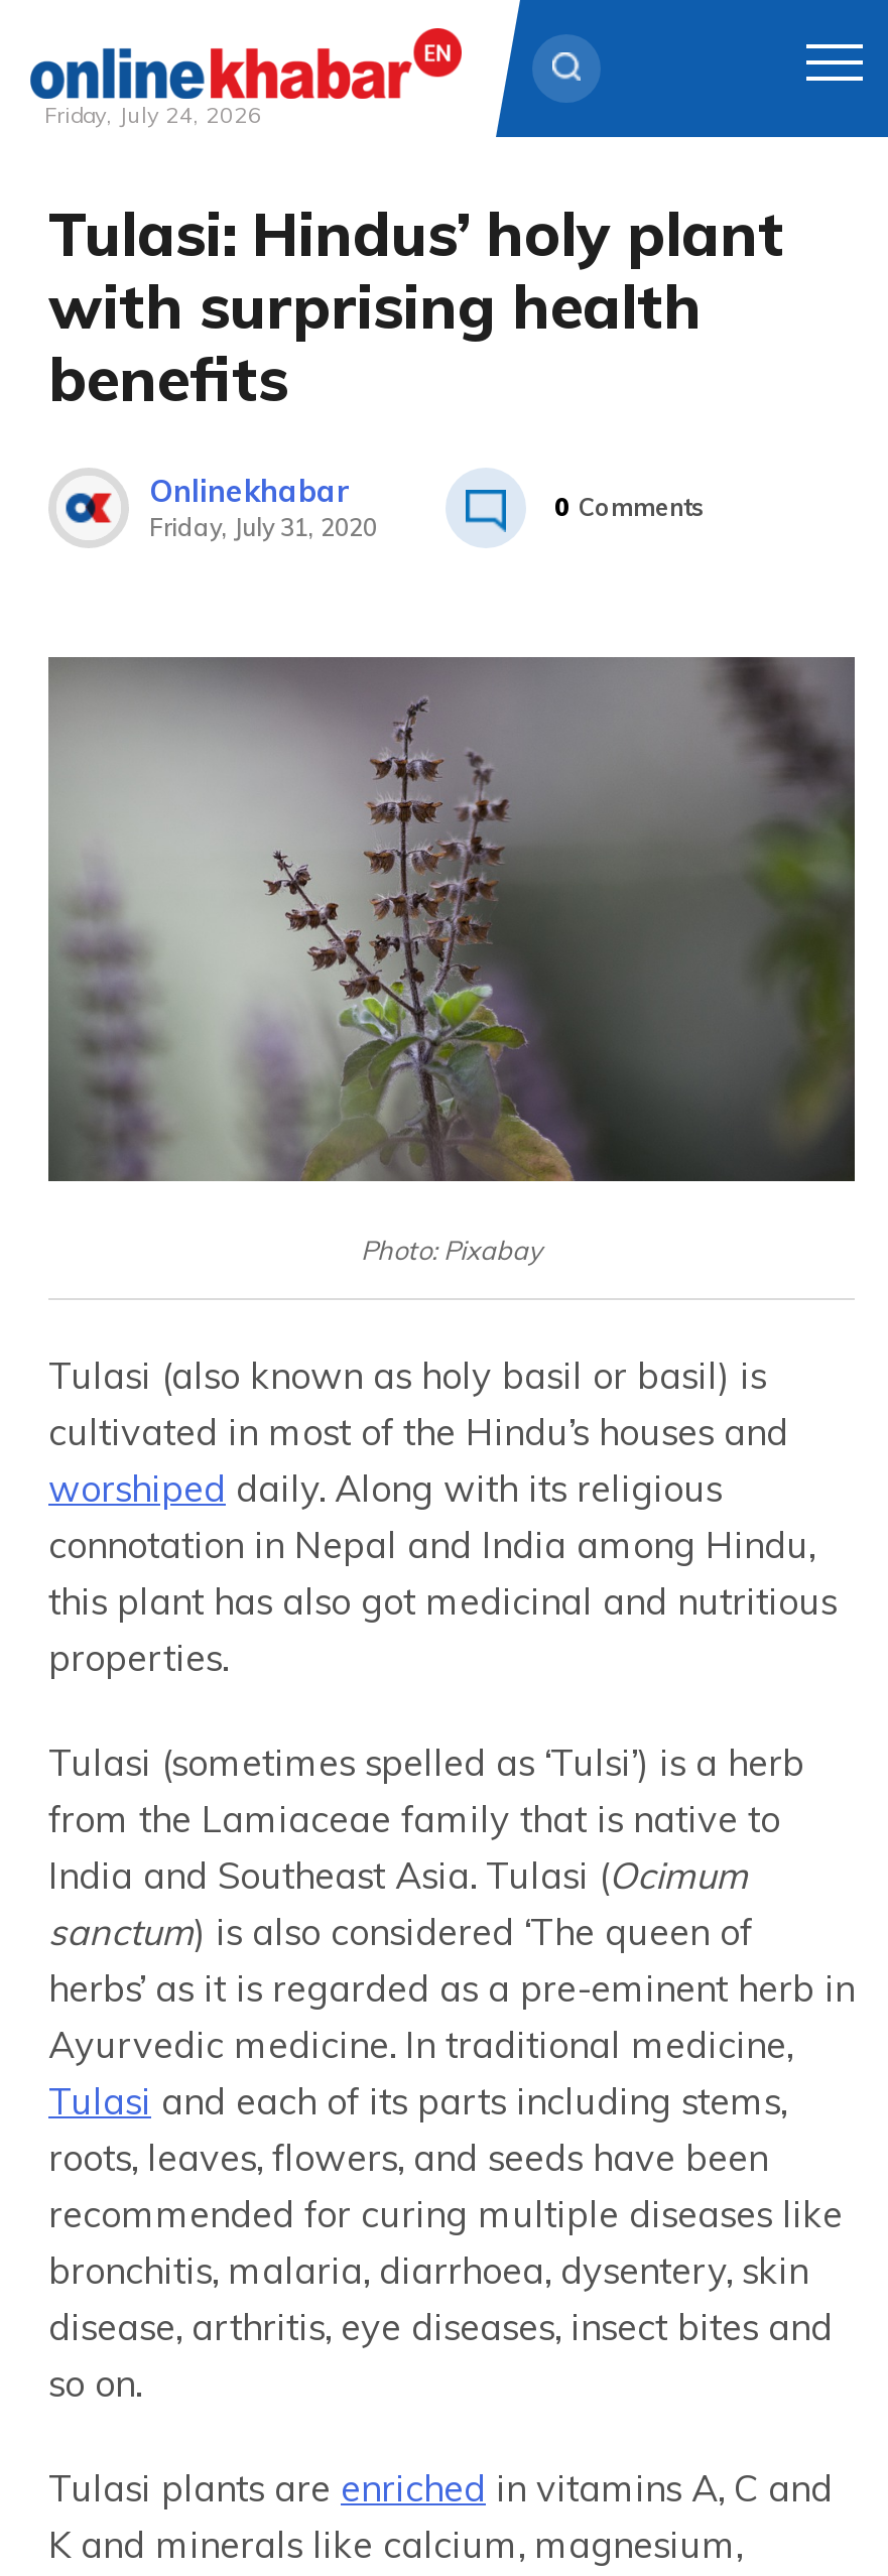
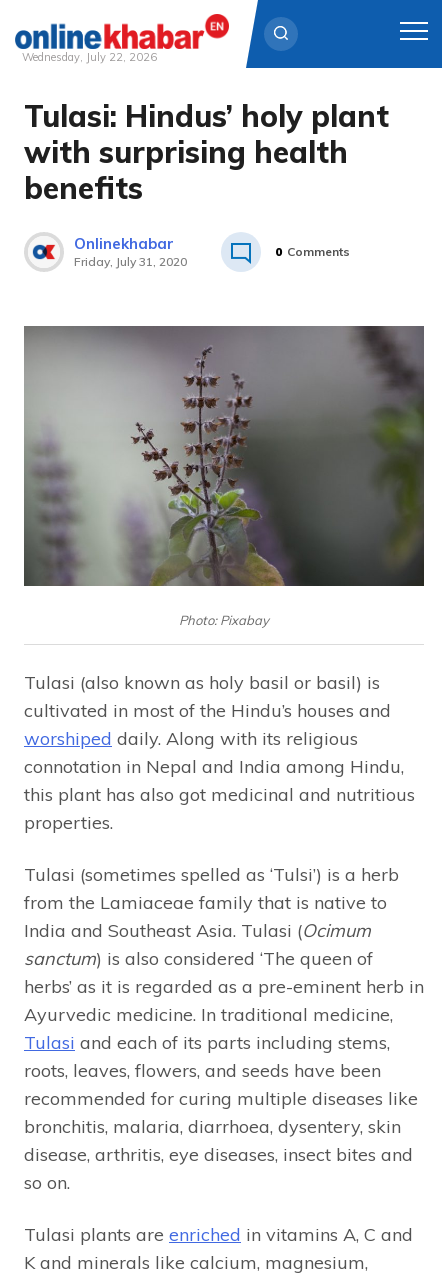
[44,101,262,129] Friday, July 24, 2026 -> [22,50,157,64] Wednesday, July 22, 2026

